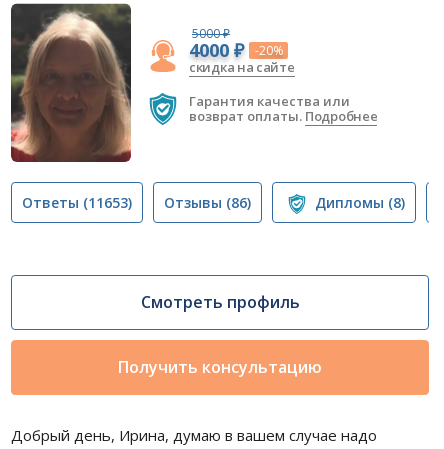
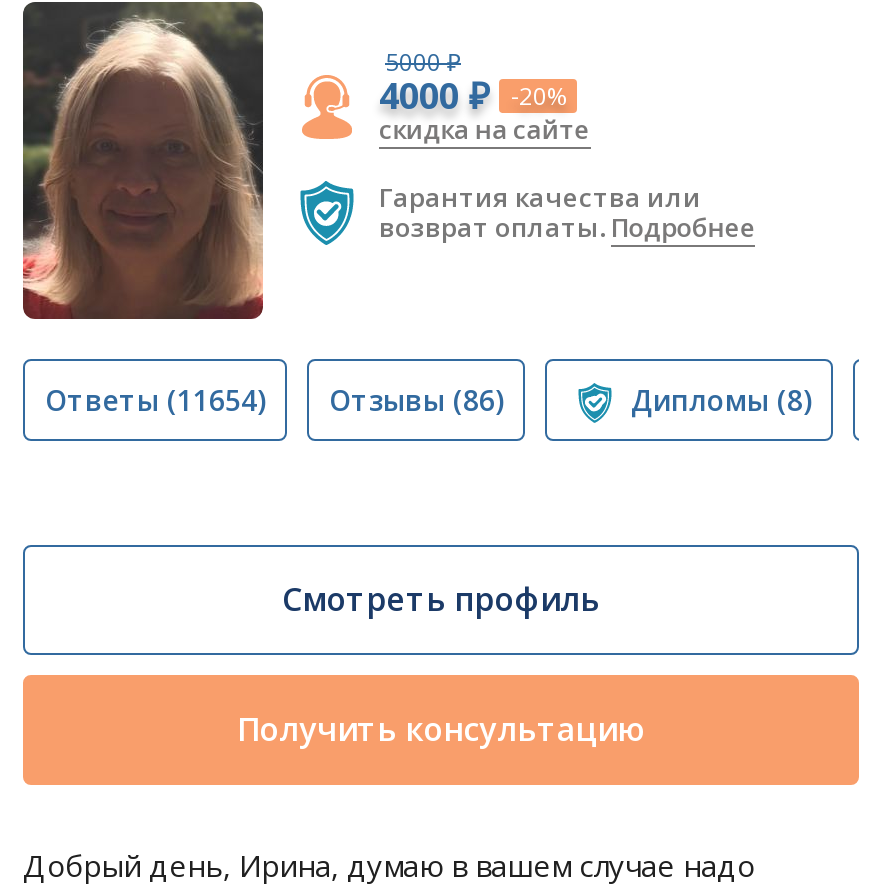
[22,193,251,212] Ответы (11653) Отзывы (86) -> [45,382,503,420] Ответы (11654) Отзывы (86)

